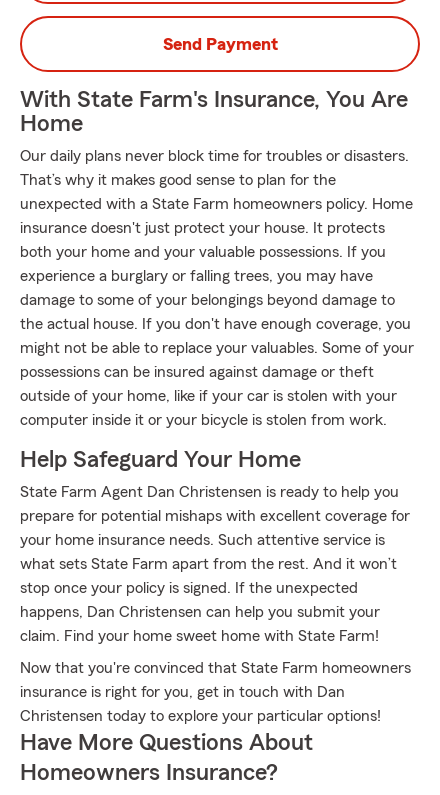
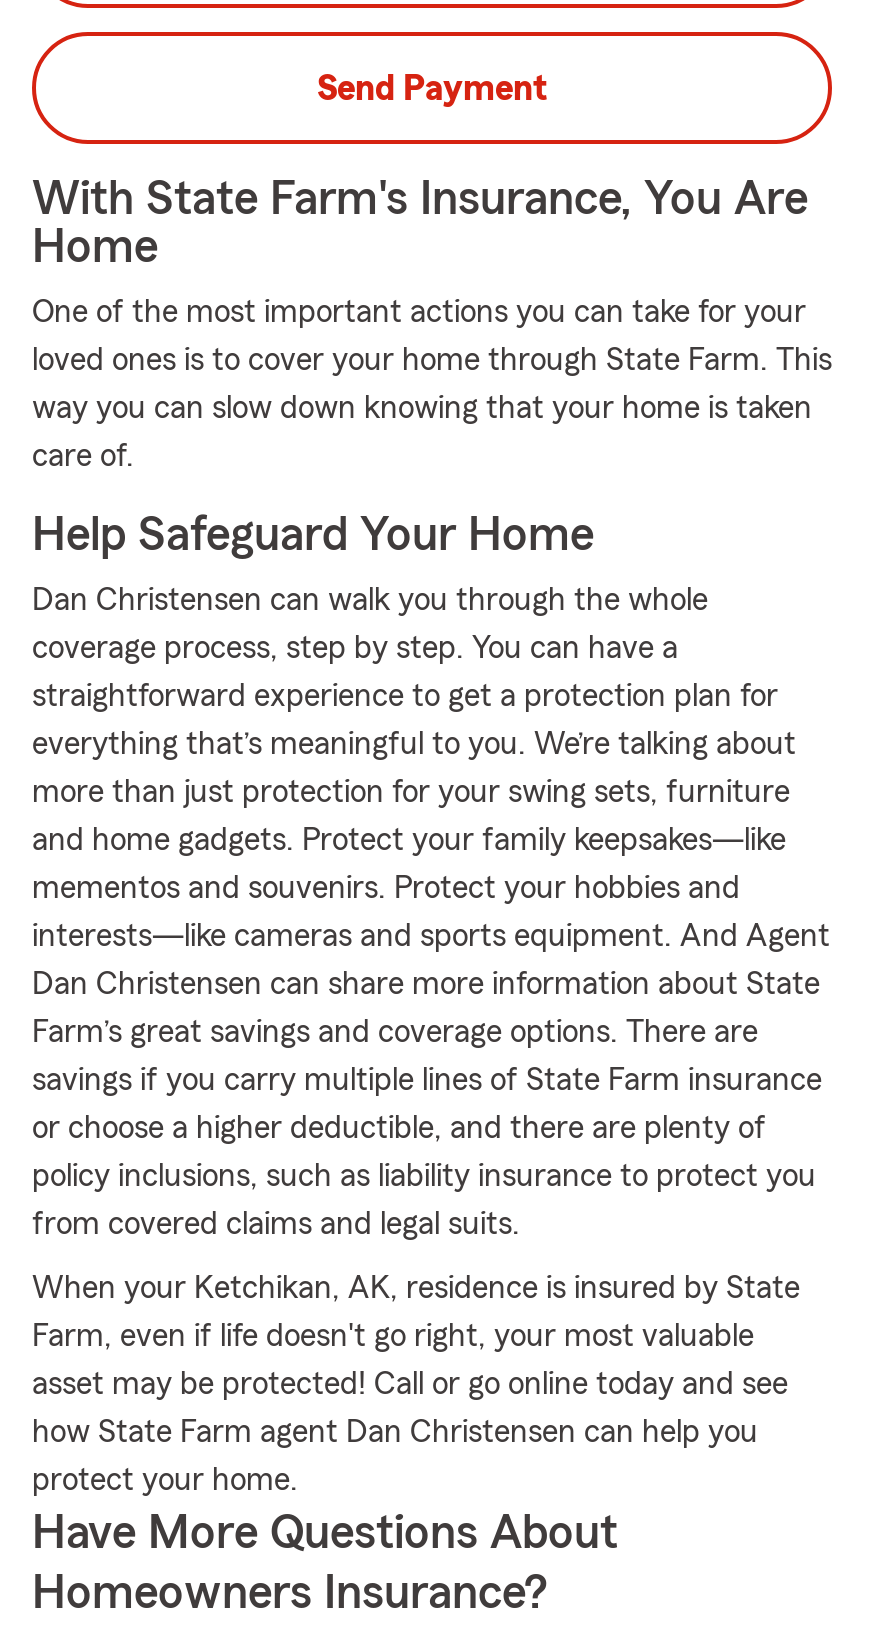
[20,148,414,428] Our daily plans never block time for troubles or disasters. | That’s why it makes good sense to plan for the | unexpected with a State Farm homeowners policy. Home | insurance doesn't just protect your house. It protects | both your home and your valuable possessions. If you | experience a burglary or falling trees, you may have | damage to some of your belongings beyond damage to | the actual house. If you don't have enough coverage, you | might not be able to replace your valuables. Some of your | possessions can be insured against damage or theft | outside of your home, like if your car is stolen with your | computer inside it or your bicycle is stolen from work. -> [32,296,832,472] One of the most important actions you can take for your | loved ones is to cover your home through State Farm. This | way you can slow down knowing that your home is taken | care of.
moved [20,448,301,472] -> [32,512,594,560]: Help Safeguard Your Home
[20,484,411,724] State Farm Agent Dan Christensen is ready to help you | prepare for potential mishaps with excellent coverage for | your home insurance needs. Such attentive service is | what sets State Farm apart from the rest. And it won’t | stop once your policy is signed. If the unexpected | happens, Dan Christensen can help you submit your | claim. Find your home sweet home with State Farm! | Now that you're convinced that State Farm homeowners | insurance is right for you, get in touch with Dan | Christensen today to explore your particular options! -> [32,584,830,1496] Dan Christensen can walk you through the whole | coverage process, step by step. You can have a | straightforward experience to get a protection plan for | everything that’s meaningful to you. We’re talking about | more than just protection for your swing sets, furniture | and home gadgets. Protect your family keepsakes—like | mementos and souvenirs. Protect your hobbies and | interests—like cameras and sports equipment. And Agent | Dan Christensen can share more information about State | Farm’s great savings and coverage options. There are | savings if you carry multiple lines of State Farm insurance | or choose a higher deductible, and there are plenty of | policy inclusions, such as liability insurance to protect you | from covered claims and legal suits. | When your Ketchikan, AK, residence is insured by State | Farm, even if life doesn't go right, your most valuable | asset may be protected! Call or go online today and see | how State Farm agent Dan Christensen can help you | protect your home.

